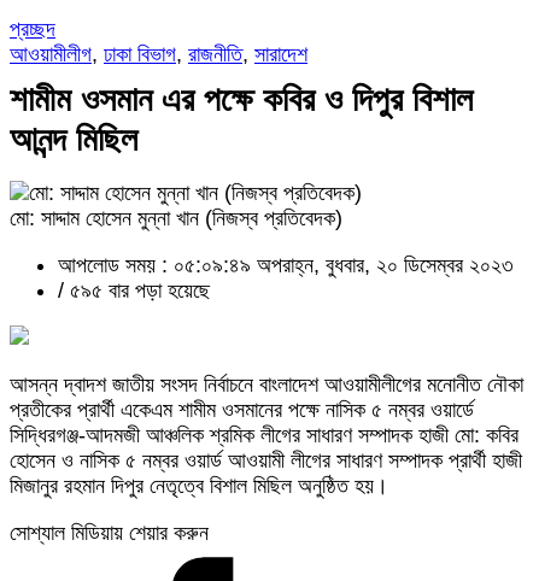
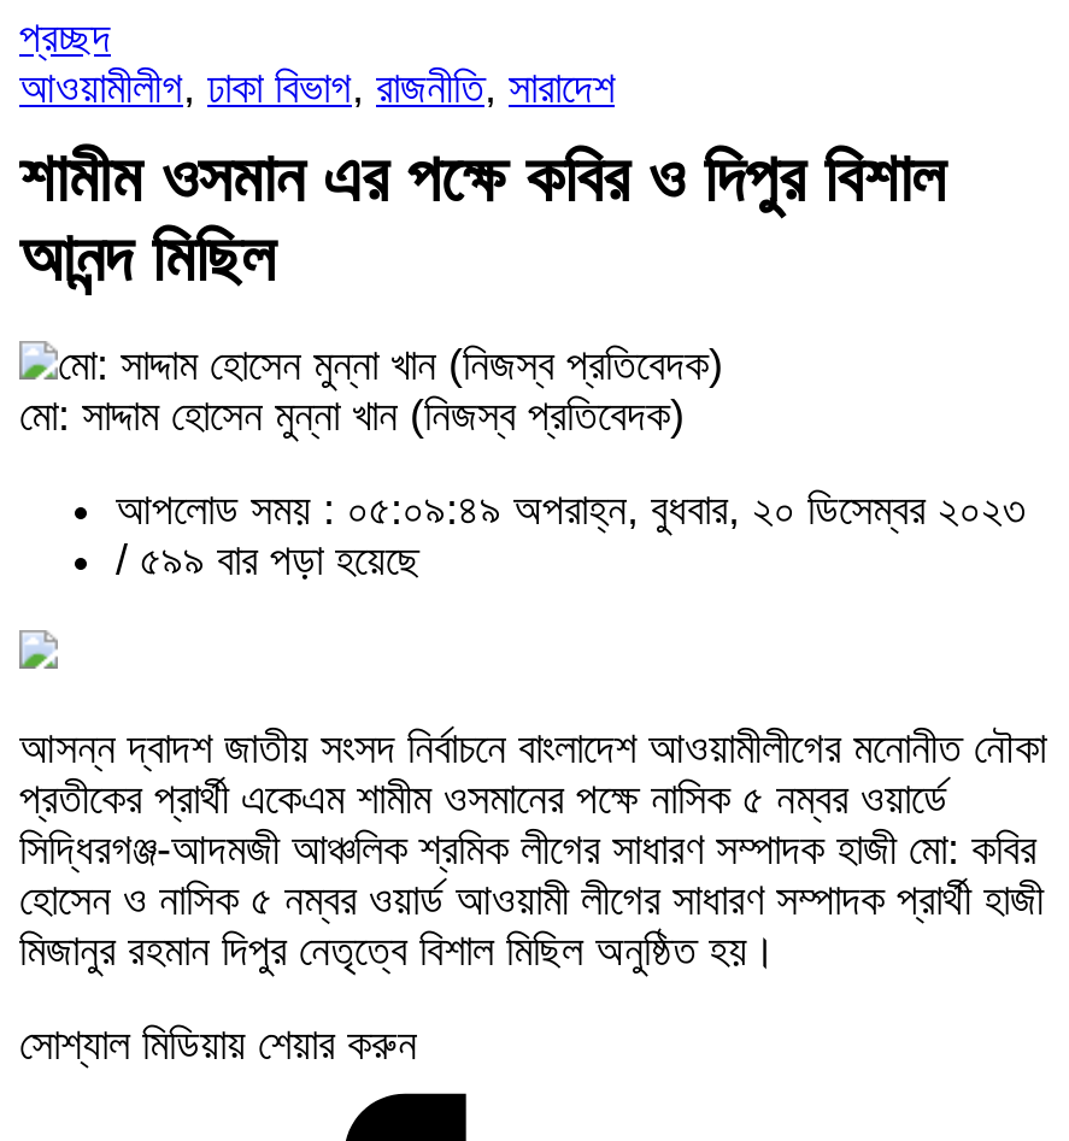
[58,278,210,303] / ৫৯৫ বার পড়া হয়েছে -> [116,536,419,584] / ৫৯৯ বার পড়া হয়েছে

